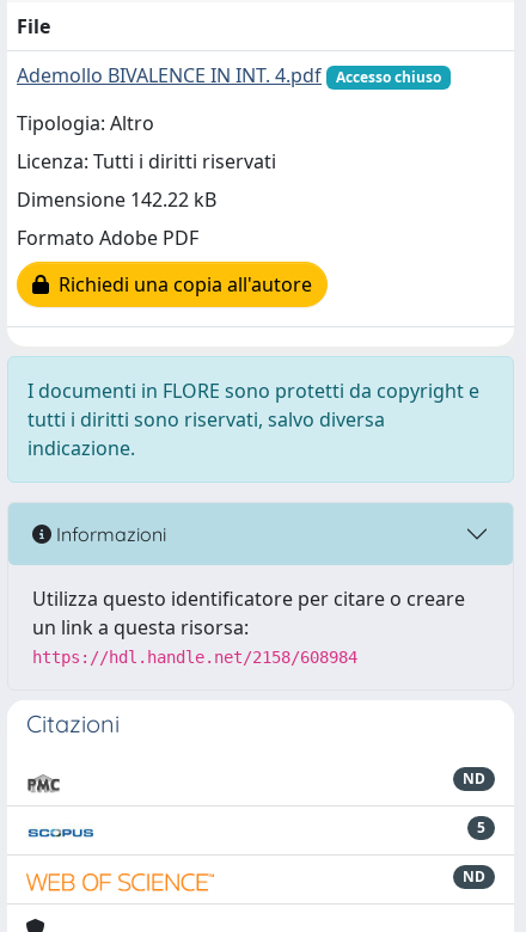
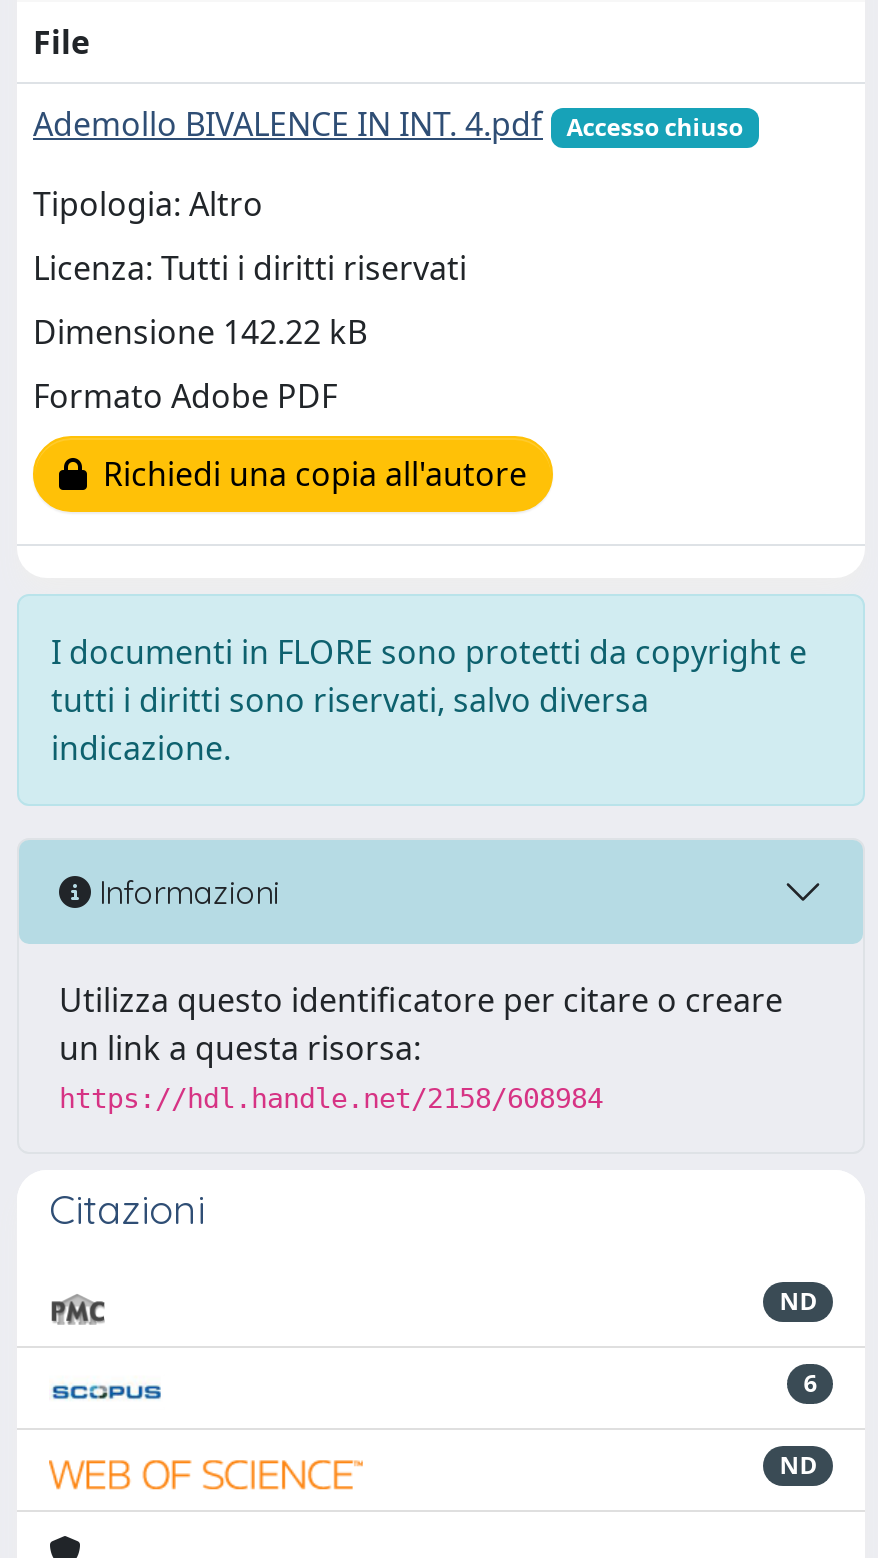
[477,818,486,838] 5 -> [803,1366,817,1400] 6

